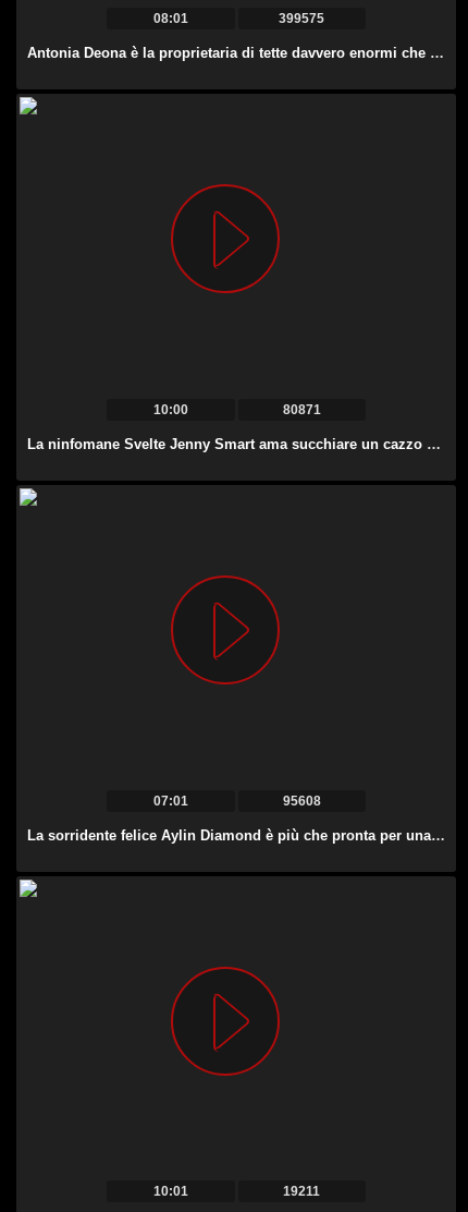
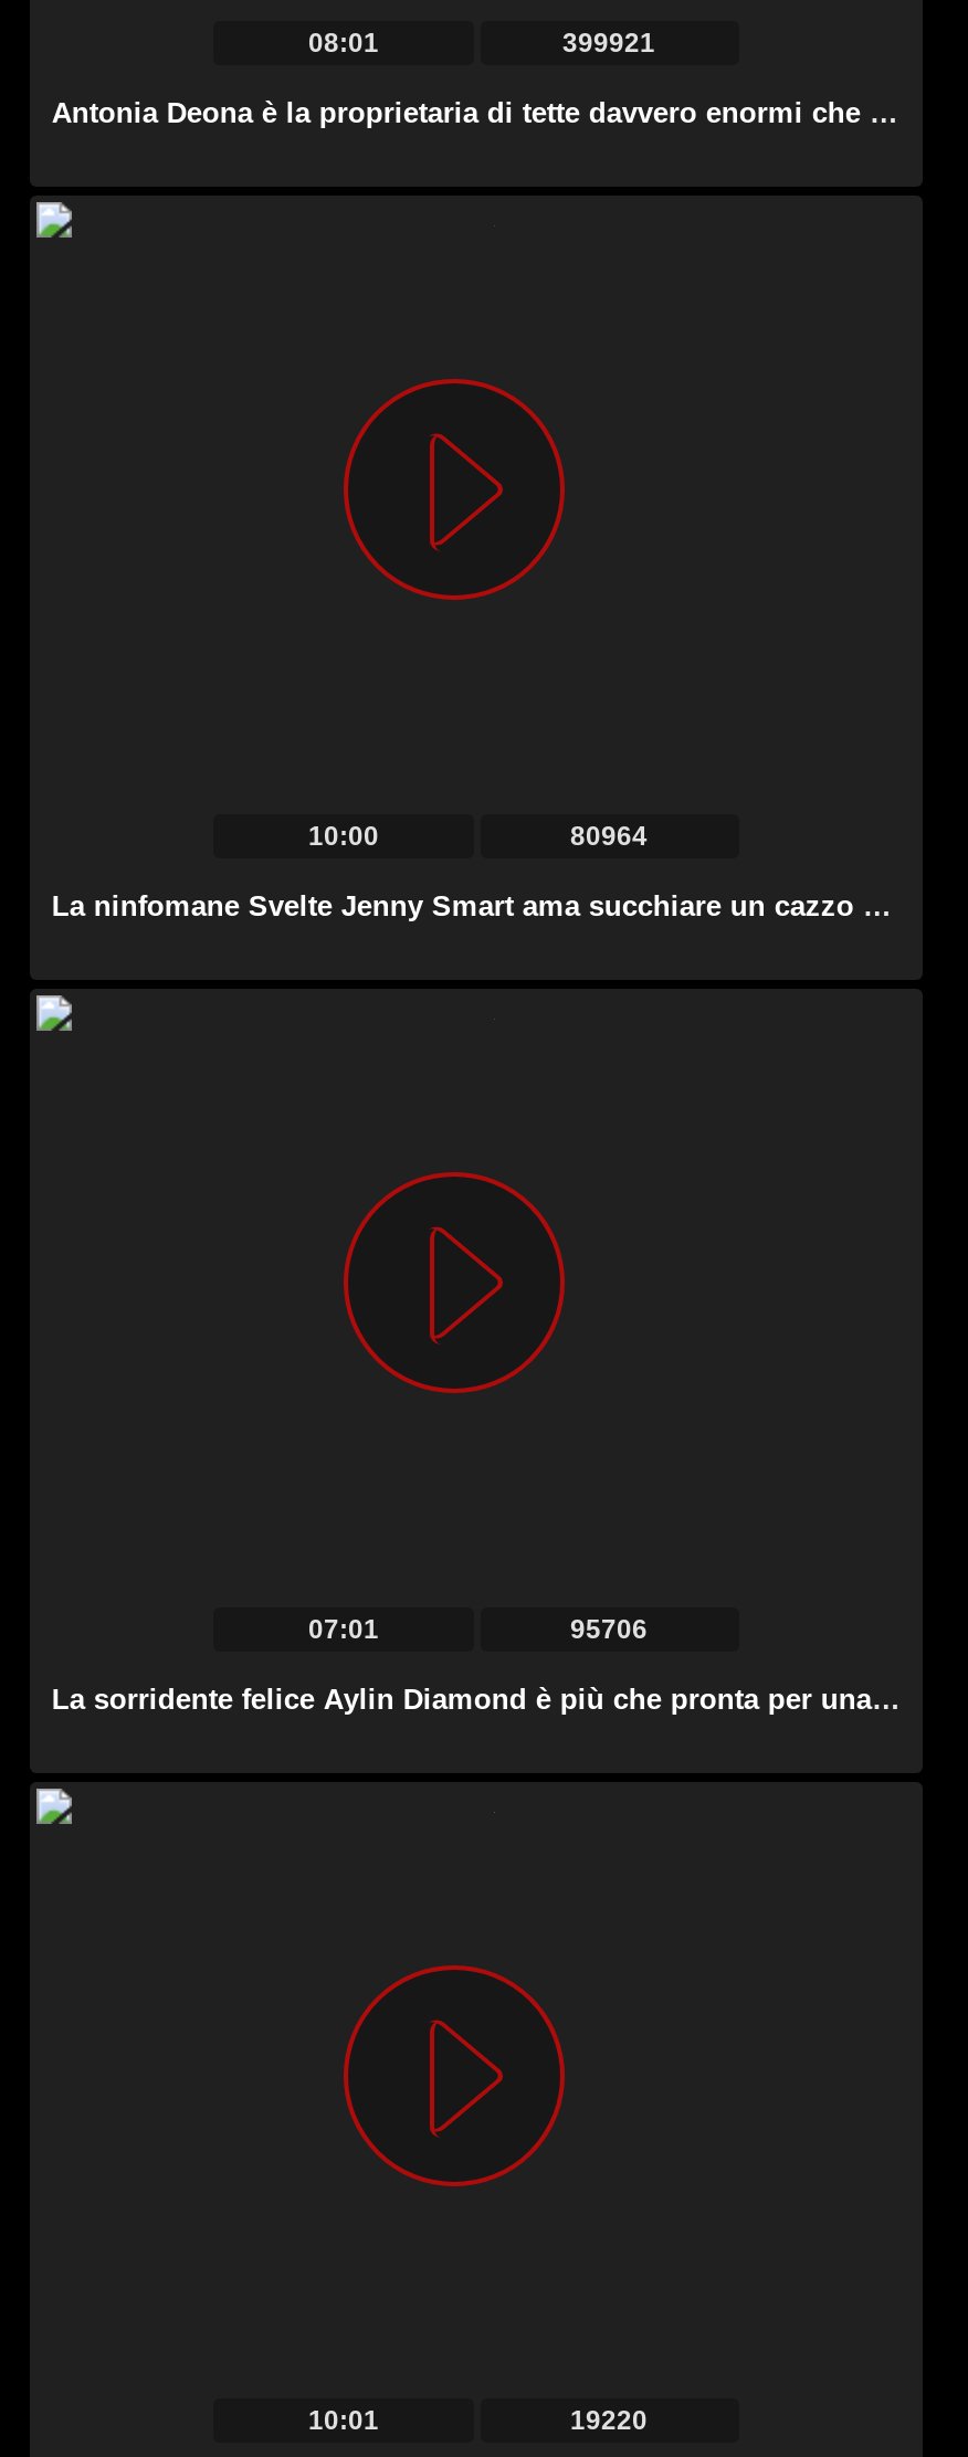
[279,11,324,26] 399575 -> [562,27,655,58] 399921
[282,402,321,417] 80871 -> [570,820,648,851] 80964
[282,793,321,808] 95608 -> [570,1613,648,1644] 95706
[283,1184,320,1199] 19211 -> [570,2406,648,2437] 19220

